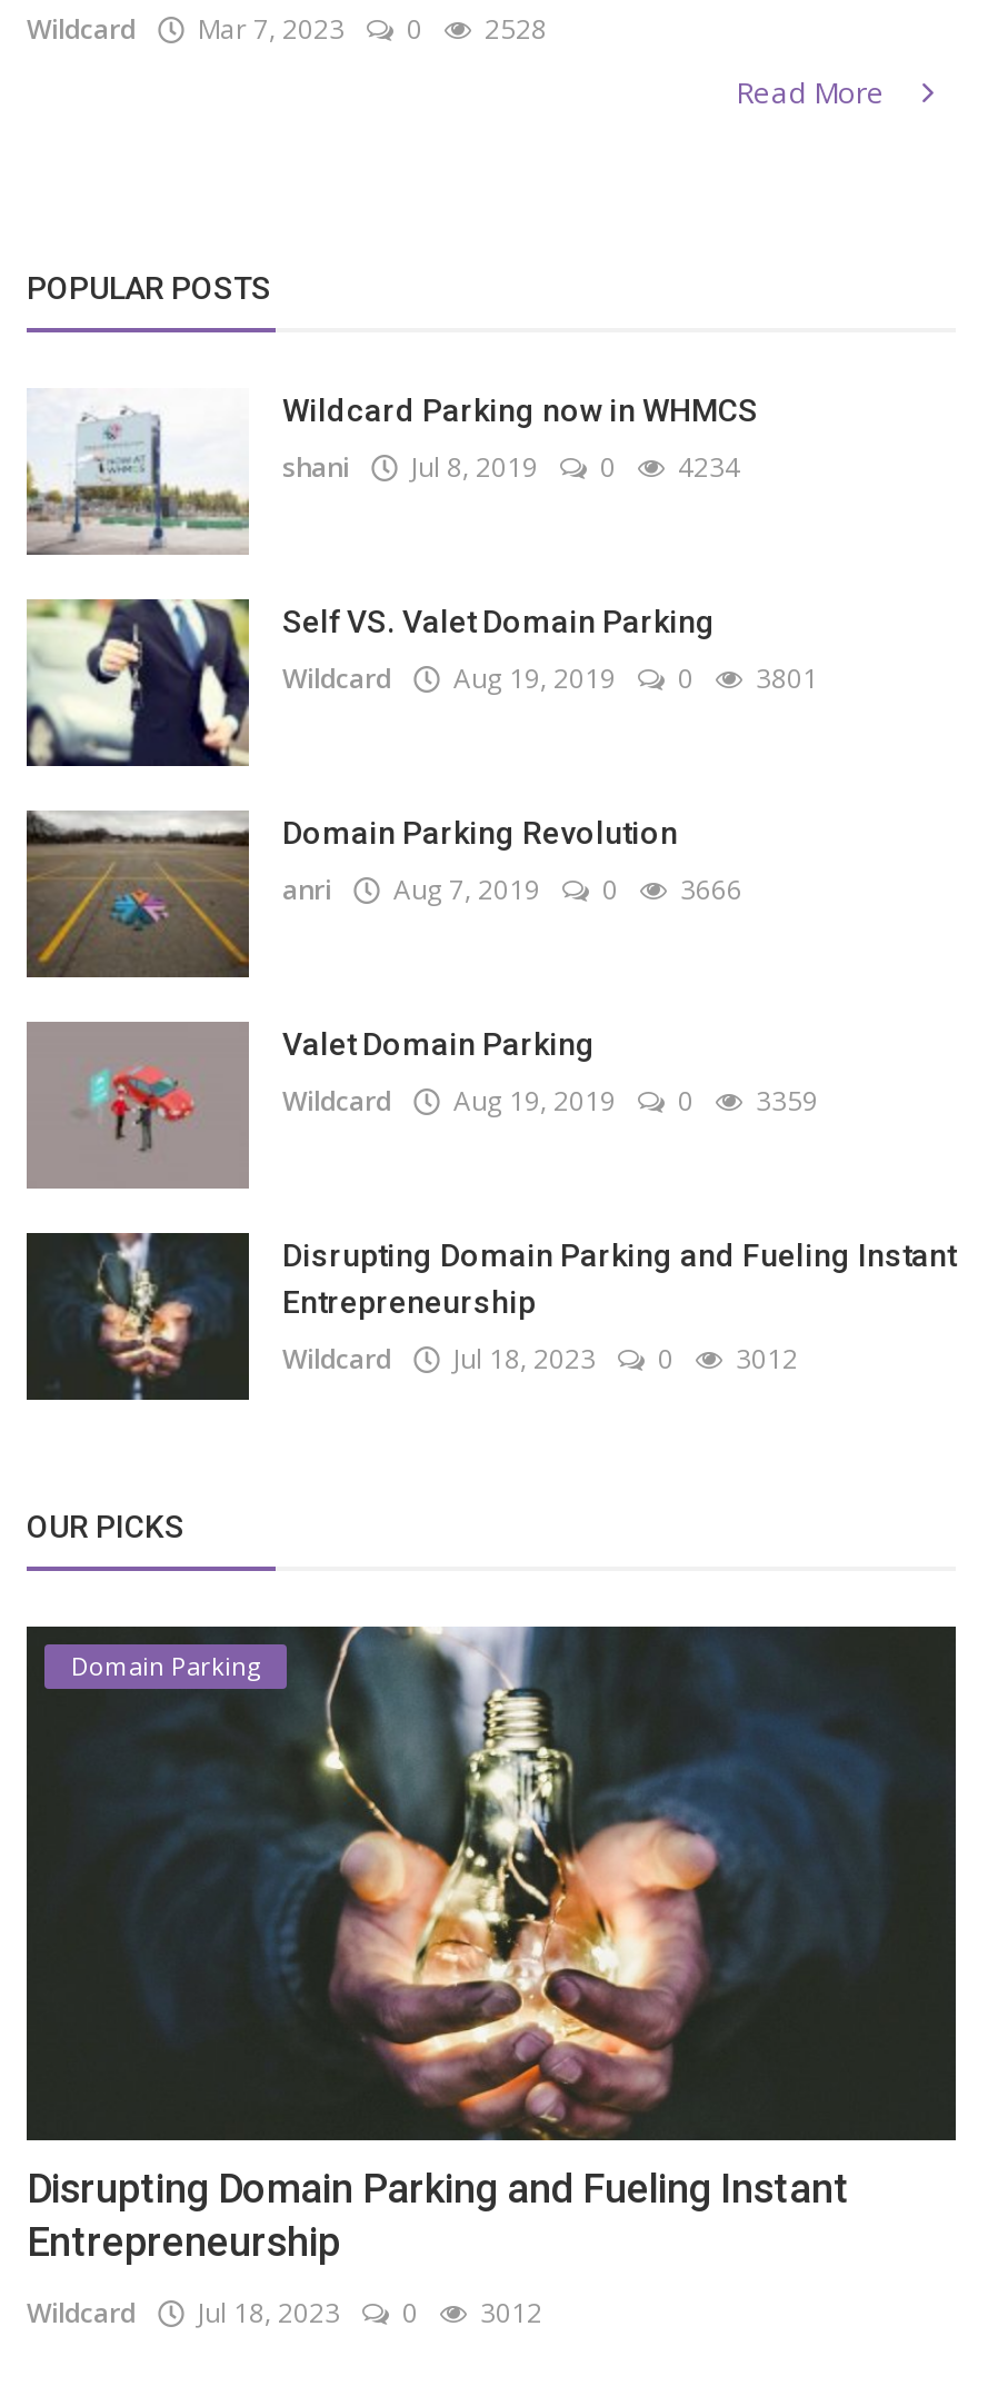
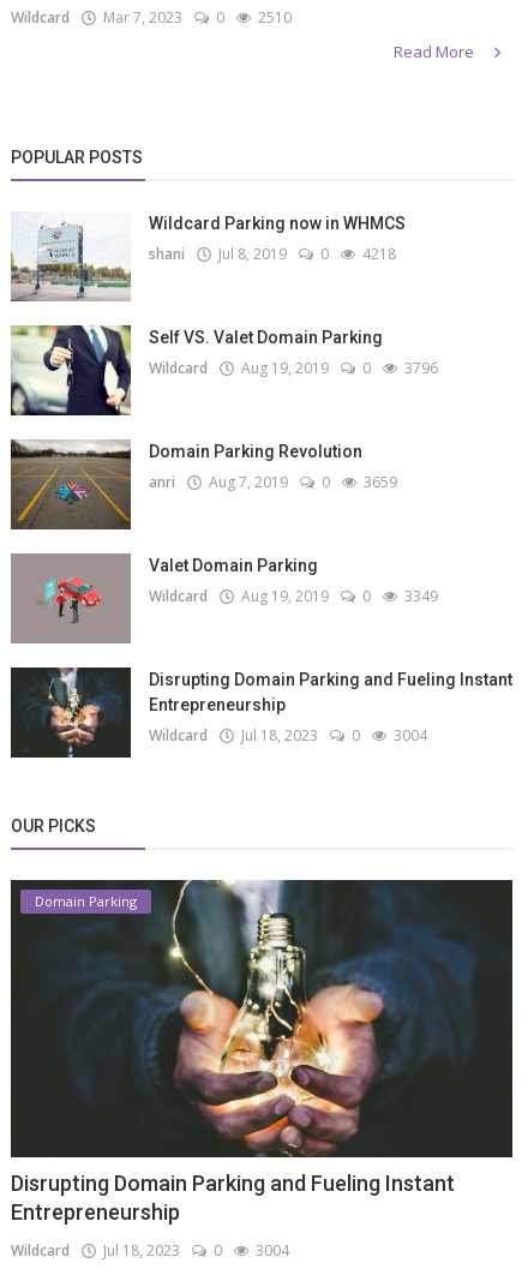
[27,11,547,49] Wildcard Mar 7, 2023 0 2528 -> [11,8,292,28] Wildcard Mar 7, 2023 0 2510
[282,448,740,486] shani Jul 8, 2019 0 4234 -> [149,244,396,264] shani Jul 8, 2019 0 4218
[282,659,818,697] Wildcard Aug 19, 2019 0 3801 -> [149,358,438,378] Wildcard Aug 19, 2019 0 3796
[282,871,742,908] anri Aug 7, 2019 0 3666 -> [149,472,397,492] anri Aug 7, 2019 0 3659
[282,1082,818,1120] Wildcard Aug 19, 2019 0 3359 -> [149,586,438,606] Wildcard Aug 19, 2019 0 3349
[282,1340,798,1378] Wildcard Jul 18, 2023 0 3012 -> [149,725,427,746] Wildcard Jul 18, 2023 0 3004
[27,2294,542,2332] Wildcard Jul 18, 2023 0 3012 -> [11,1241,289,1261] Wildcard Jul 18, 2023 0 3004

